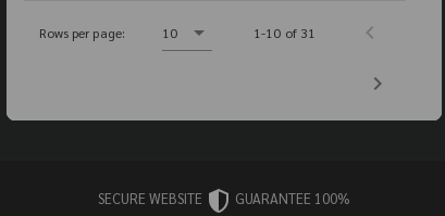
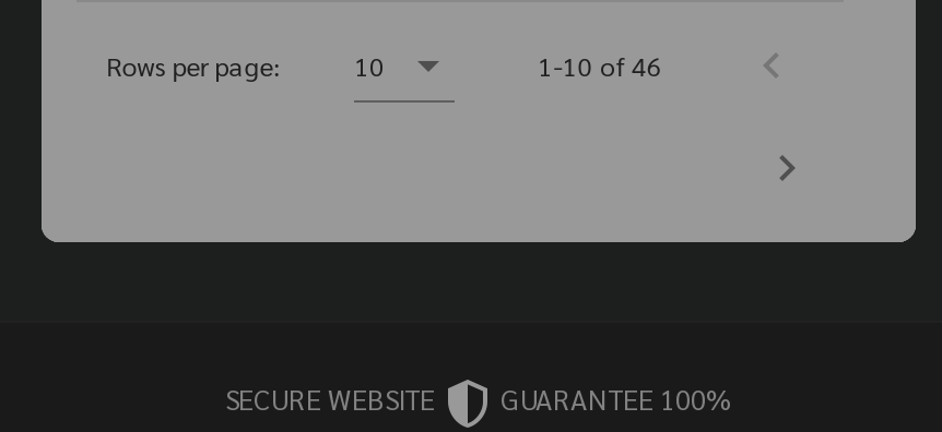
[254,24,316,41] 1-10 of 31 -> [538,48,662,82] 1-10 of 46

